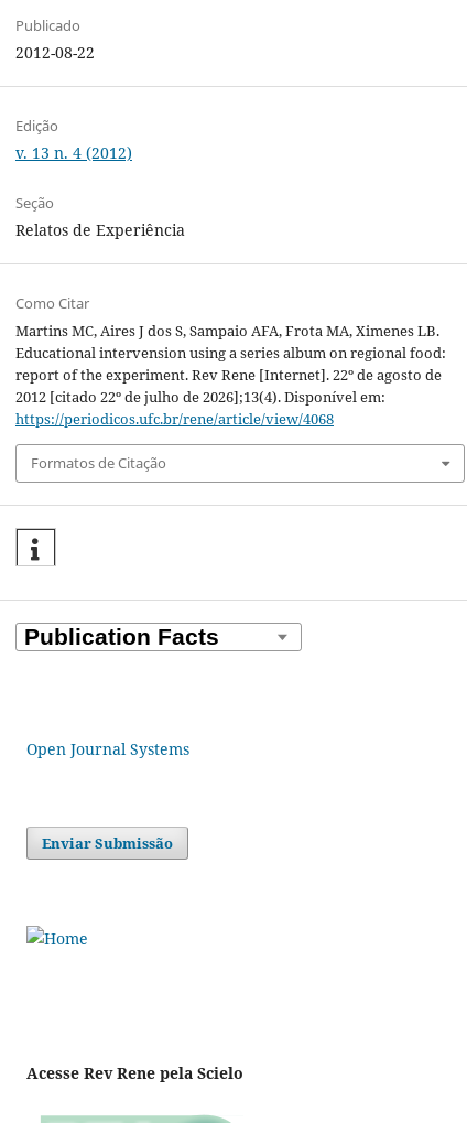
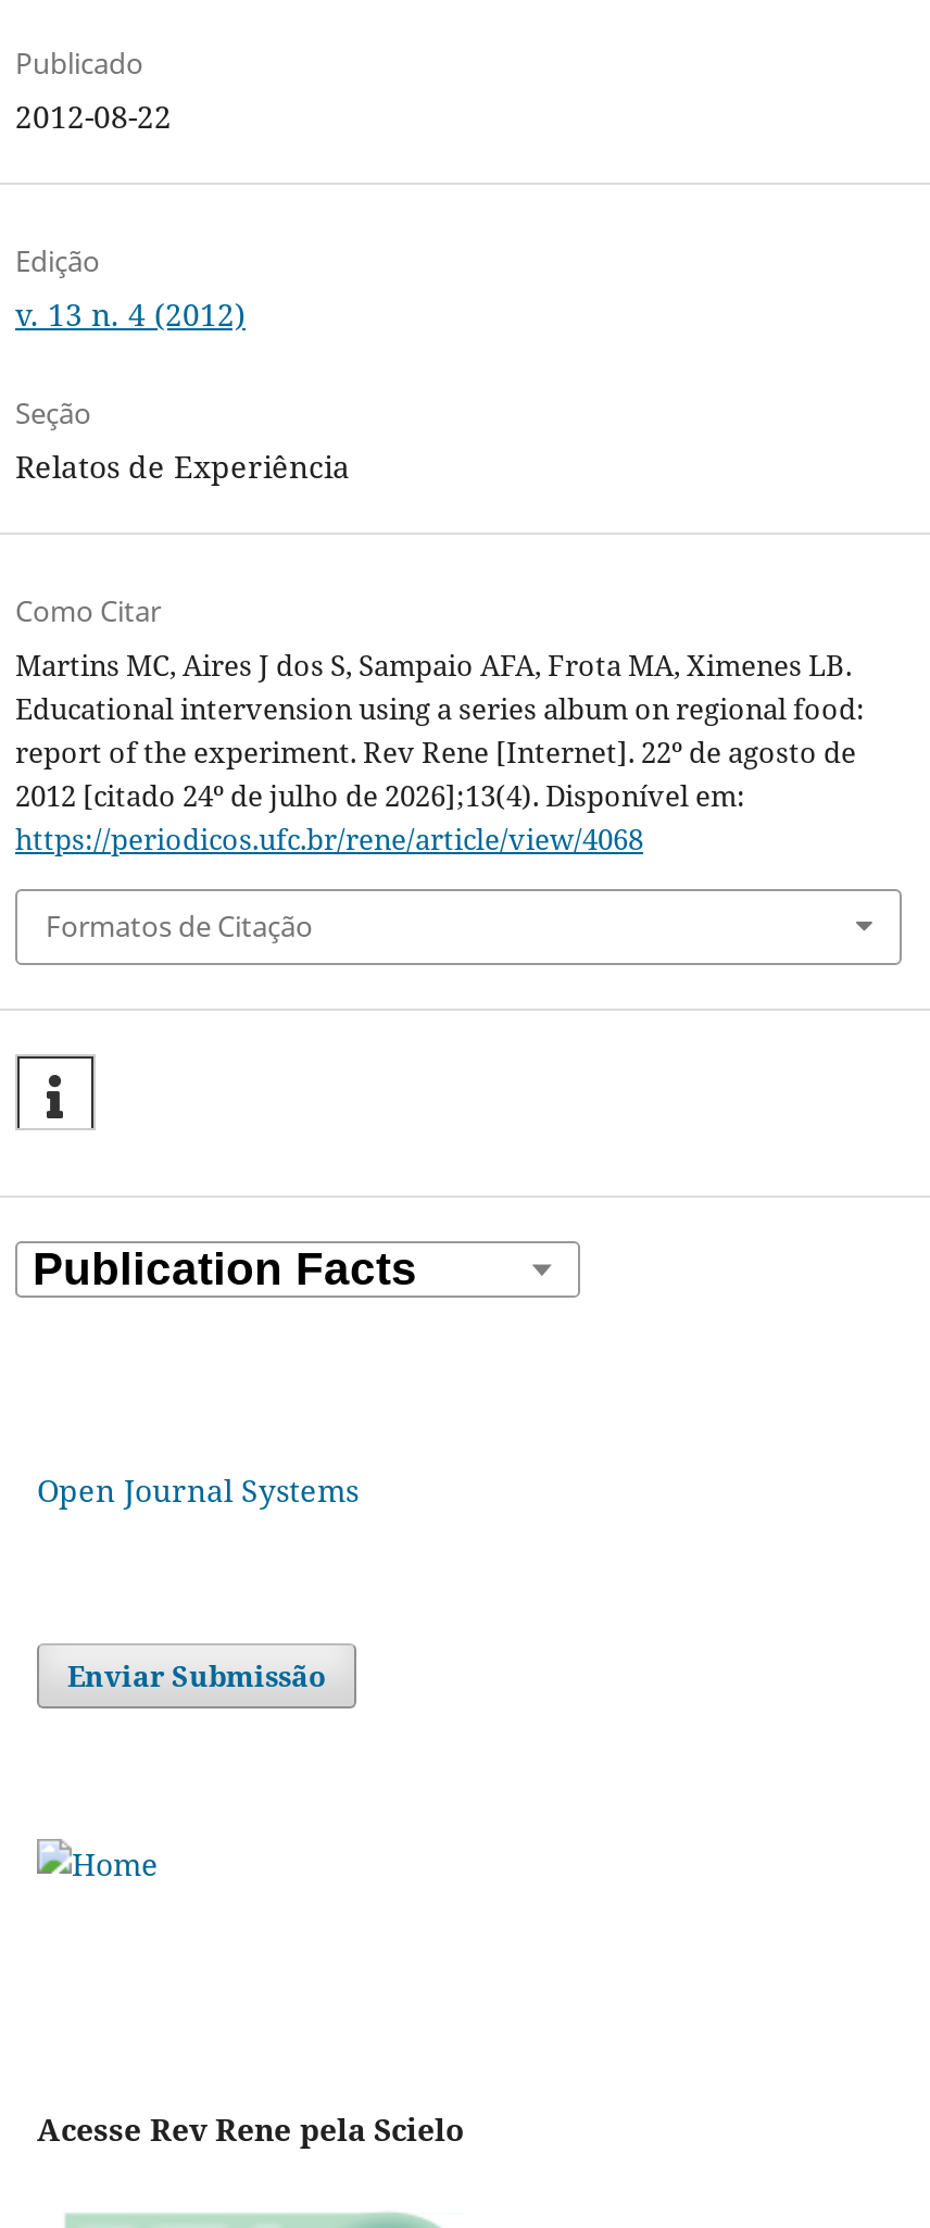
[15,387,385,407] 2012 [citado 22º de julho de 2026];13(4). Disponível em: -> [15,776,745,815] 2012 [citado 24º de julho de 2026];13(4). Disponível em:

